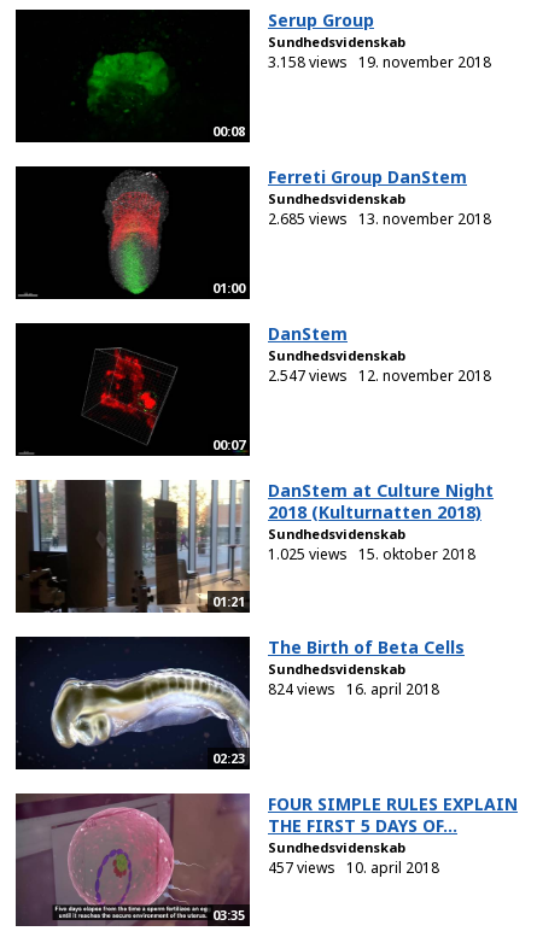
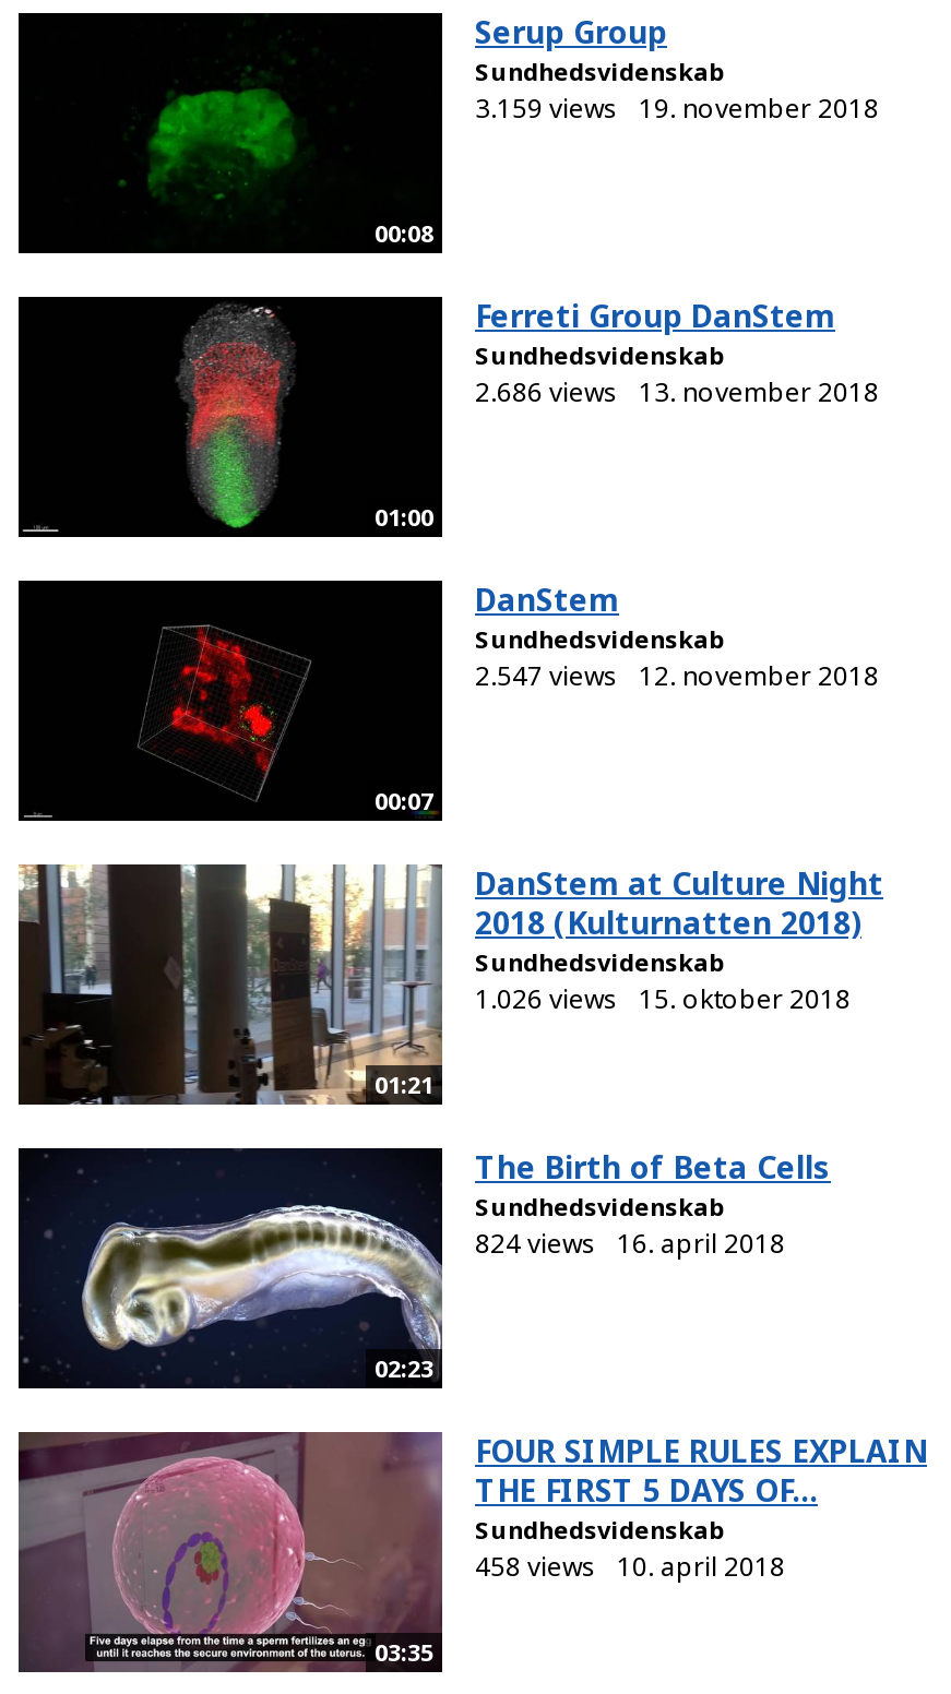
[268,52,491,72] 3.158 views 19. november 2018 -> [475,90,879,127] 3.159 views 19. november 2018
[268,209,491,229] 2.685 views 13. november 2018 -> [475,373,879,410] 2.686 views 13. november 2018
[268,544,475,564] 1.025 views 15. oktober 2018 -> [475,980,851,1017] 1.026 views 15. oktober 2018
[268,857,439,877] 457 views 10. april 2018 -> [475,1547,785,1584] 458 views 10. april 2018

